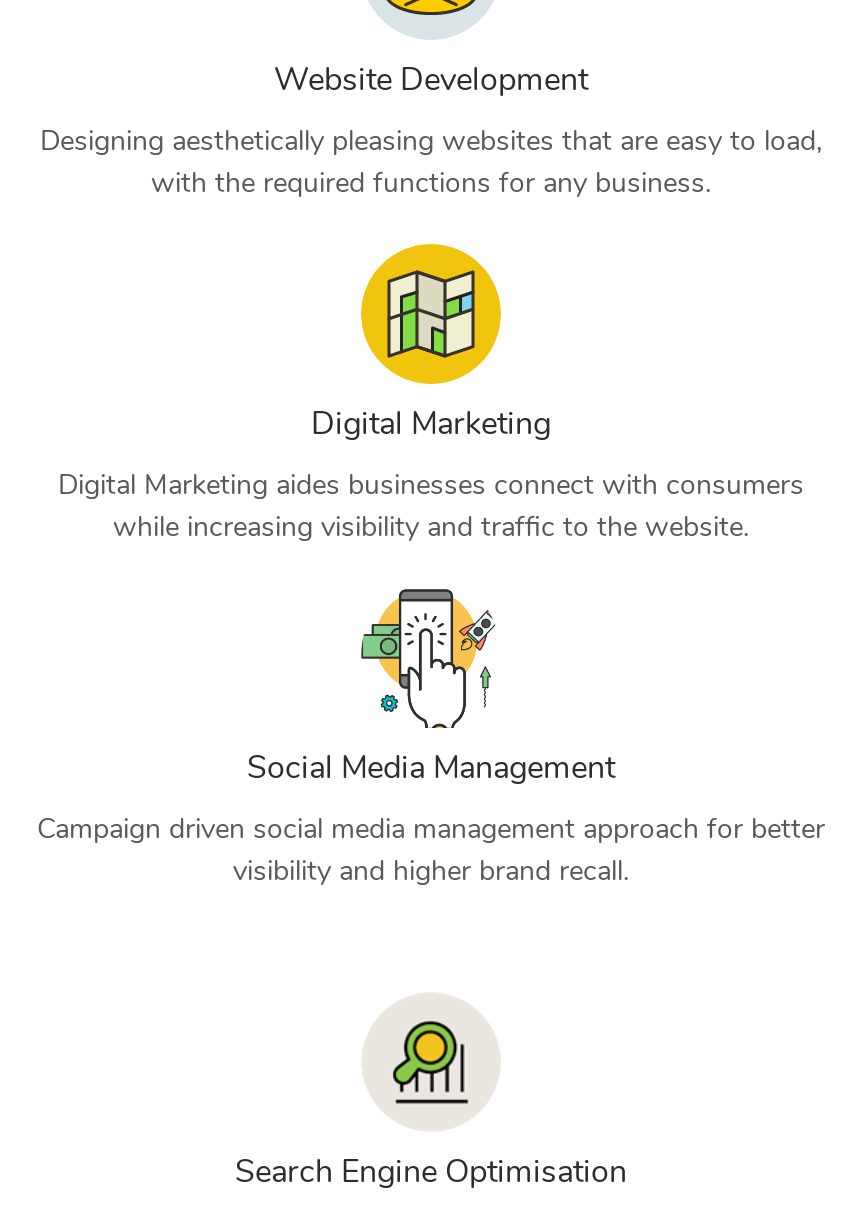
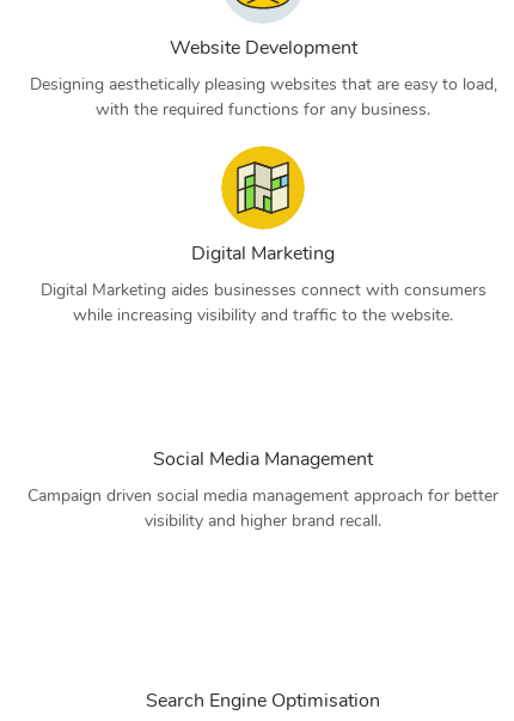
[359,586,497,730] [image] -> none
[363,992,501,1132] [image] -> none

